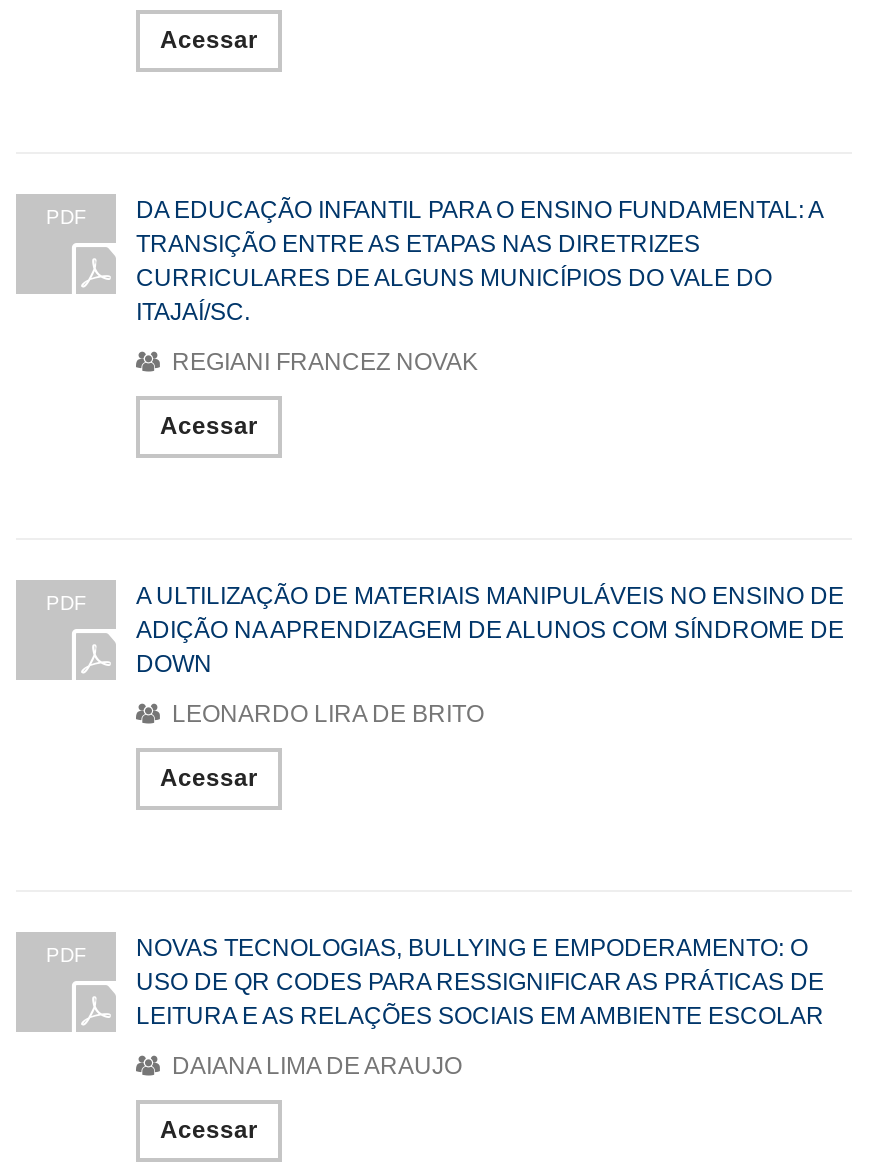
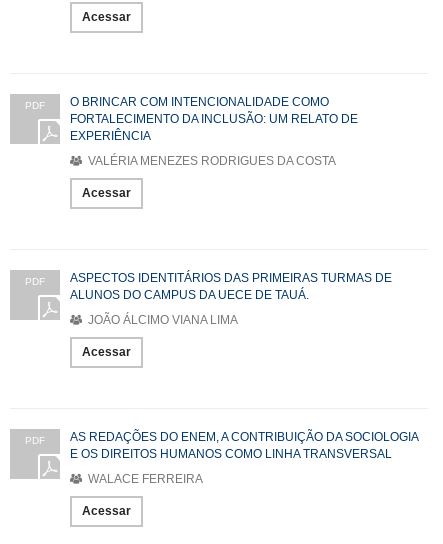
[136,195,822,325] DA EDUCAÇÃO INFANTIL PARA O ENSINO FUNDAMENTAL: A | TRANSIÇÃO ENTRE AS ETAPAS NAS DIRETRIZES | CURRICULARES DE ALGUNS MUNICÍPIOS DO VALE DO | ITAJAÍ/SC. -> [70,95,358,143] O BRINCAR COM INTENCIONALIDADE COMO | FORTALECIMENTO DA INCLUSÃO: UM RELATO DE | EXPERIÊNCIA
[166,347,478,375] REGIANI FRANCEZ NOVAK -> [85,154,336,168] VALÉRIA MENEZES RODRIGUES DA COSTA
[136,581,844,677] A ULTILIZAÇÃO DE MATERIAIS MANIPULÁVEIS NO ENSINO DE | ADIÇÃO NA APRENDIZAGEM DE ALUNOS COM SÍNDROME DE | DOWN -> [70,271,392,302] ASPECTOS IDENTITÁRIOS DAS PRIMEIRAS TURMAS DE | ALUNOS DO CAMPUS DA UECE DE TAUÁ.
[166,699,484,727] LEONARDO LIRA DE BRITO -> [85,313,238,327] JOÃO ÁLCIMO VIANA LIMA
[136,933,824,1029] NOVAS TECNOLOGIAS, BULLYING E EMPODERAMENTO: O | USO DE QR CODES PARA RESSIGNIFICAR AS PRÁTICAS DE | LEITURA E AS RELAÇÕES SOCIAIS EM AMBIENTE ESCOLAR -> [70,430,418,461] AS REDAÇÕES DO ENEM, A CONTRIBUIÇÃO DA SOCIOLOGIA | E OS DIREITOS HUMANOS COMO LINHA TRANSVERSAL
[166,1051,462,1079] DAIANA LIMA DE ARAUJO -> [85,472,203,486] WALACE FERREIRA

